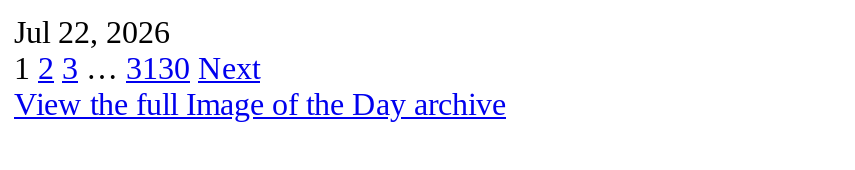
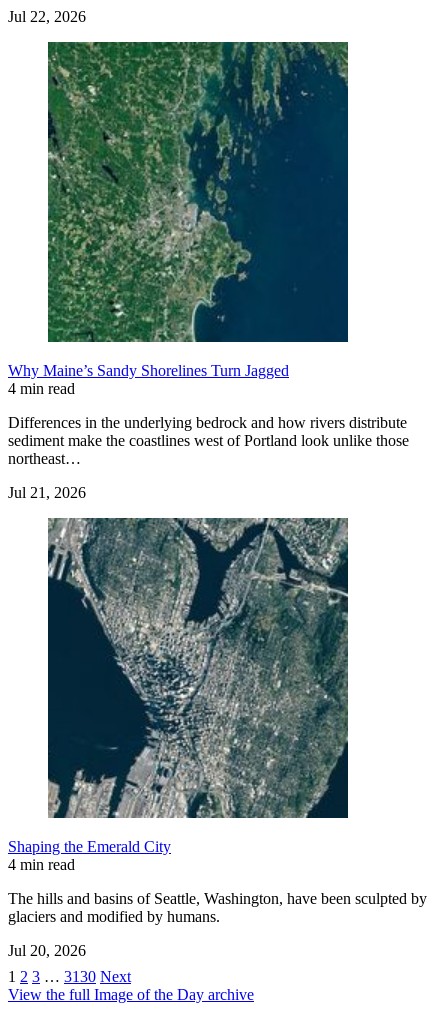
none -> [8,41,409,501] [image] | Why Maine’s Sandy Shorelines Turn Jagged | 4 min read | Differences in the underlying bedrock and how rivers distribute | sediment make the coastlines west of Portland look unlike those | northeast… | Jul 21, 2026
none -> [8,517,427,959] [image] | Shaping the Emerald City | 4 min read | The hills and basins of Seattle, Washington, have been sculpted by | glaciers and modified by humans. | Jul 20, 2026

